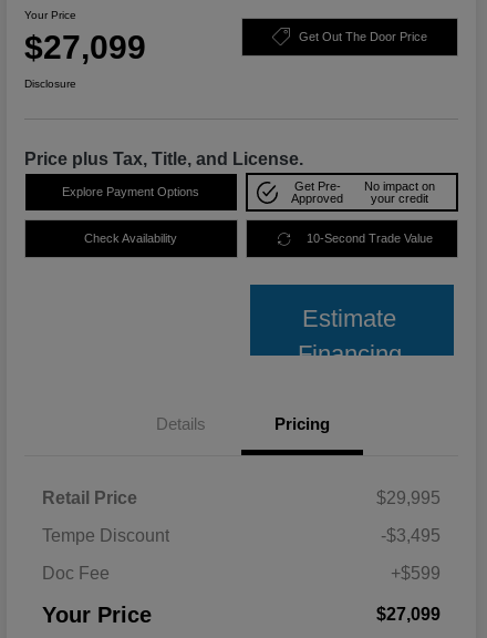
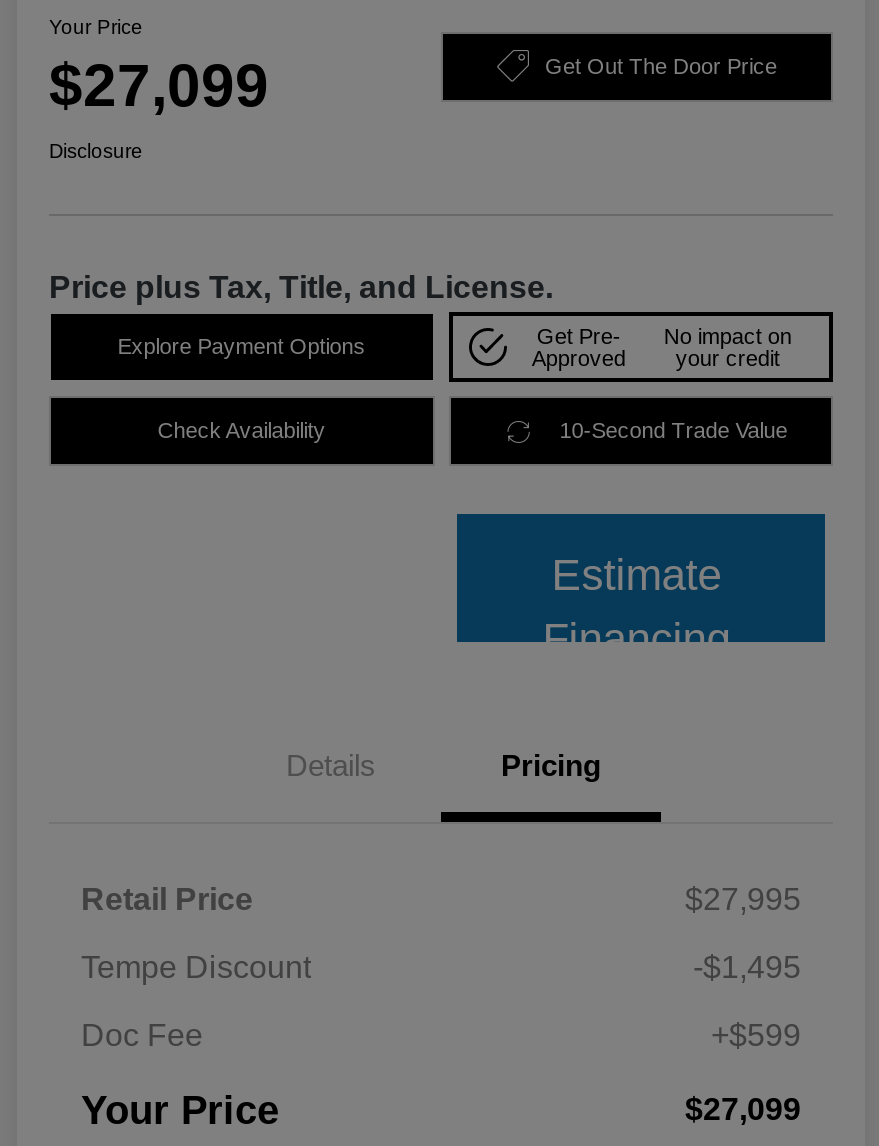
[376,489,441,508] $29,995 -> [685,883,801,917] $27,995
[381,526,441,545] -$3,495 -> [693,951,801,985] -$1,495

